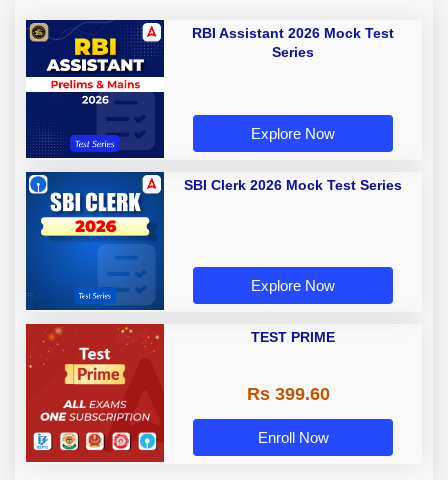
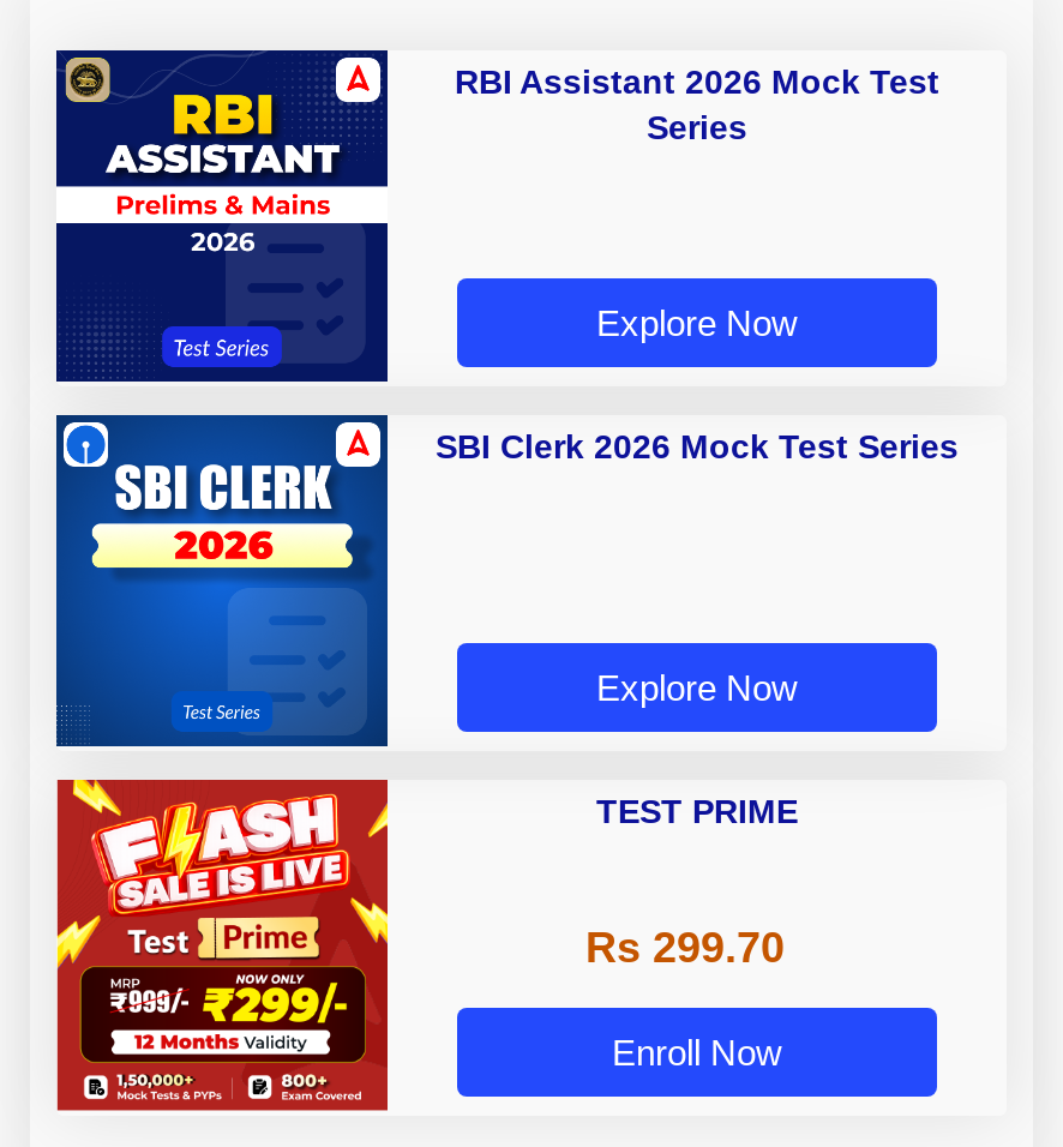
[25,323,165,457] [image] -> [54,777,390,1104] [image]
[246,384,329,404] Rs 399.60 -> [585,923,785,971] Rs 299.70

